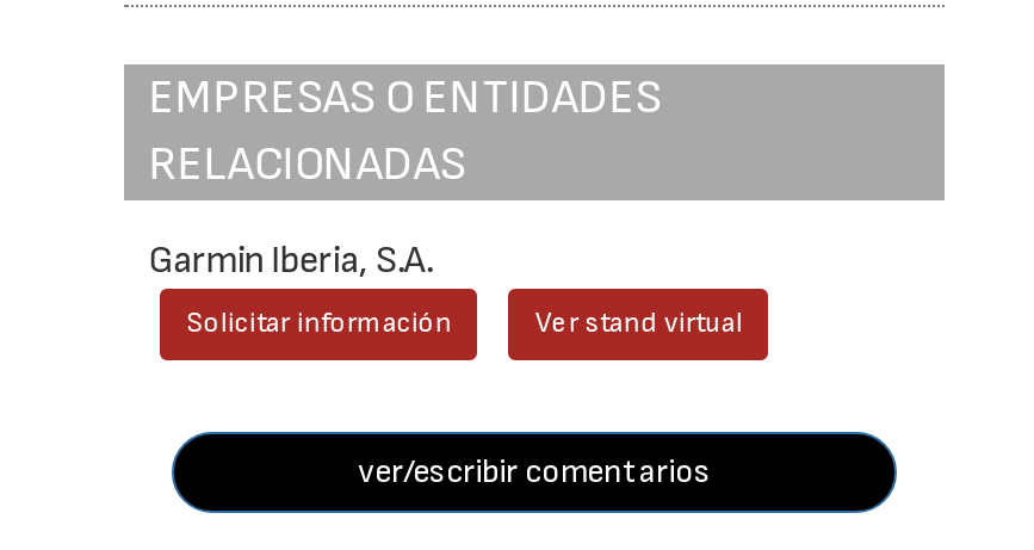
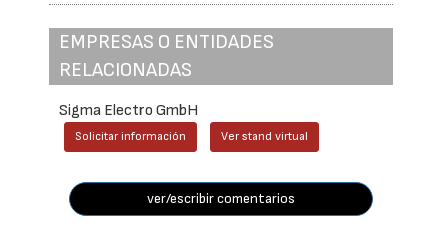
[149,238,433,283] Garmin Iberia, S.A. -> [59,101,198,120] Sigma Electro GmbH

